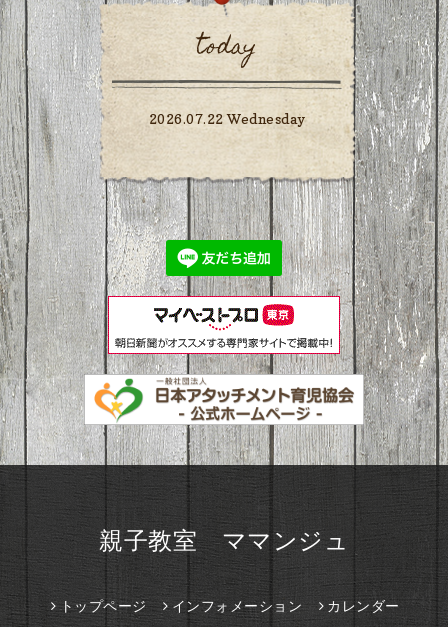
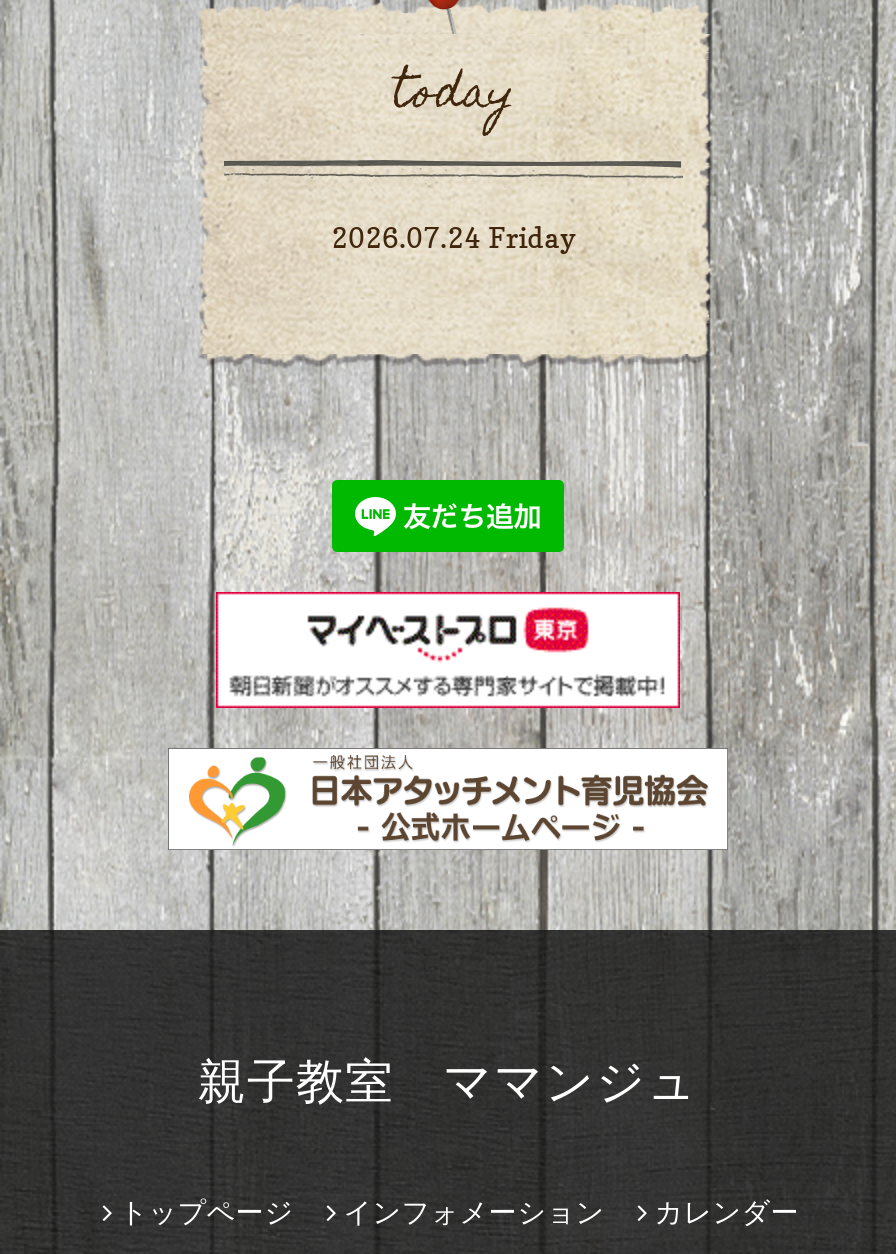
[148,110,305,127] 2026.07.22 Wednesday -> [332,221,576,255] 2026.07.24 Friday

